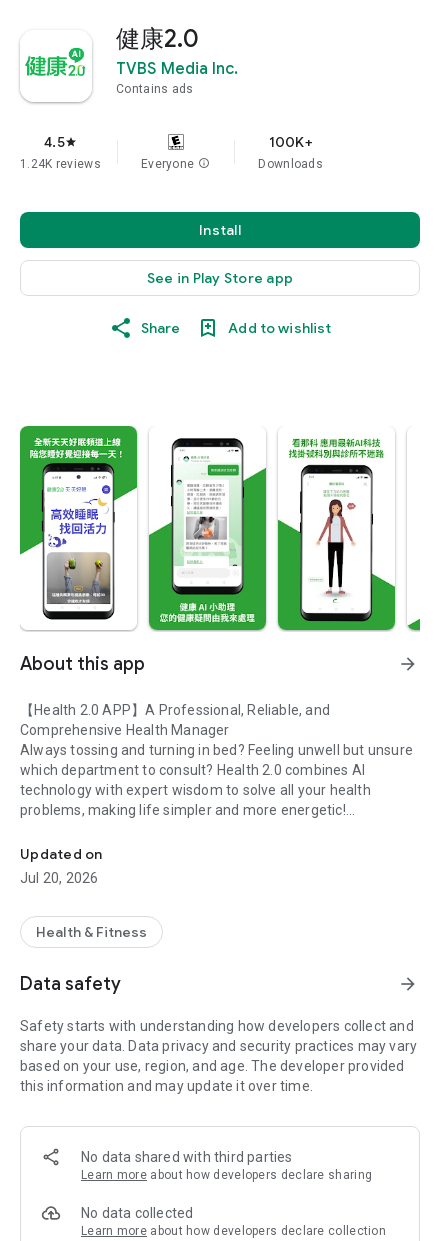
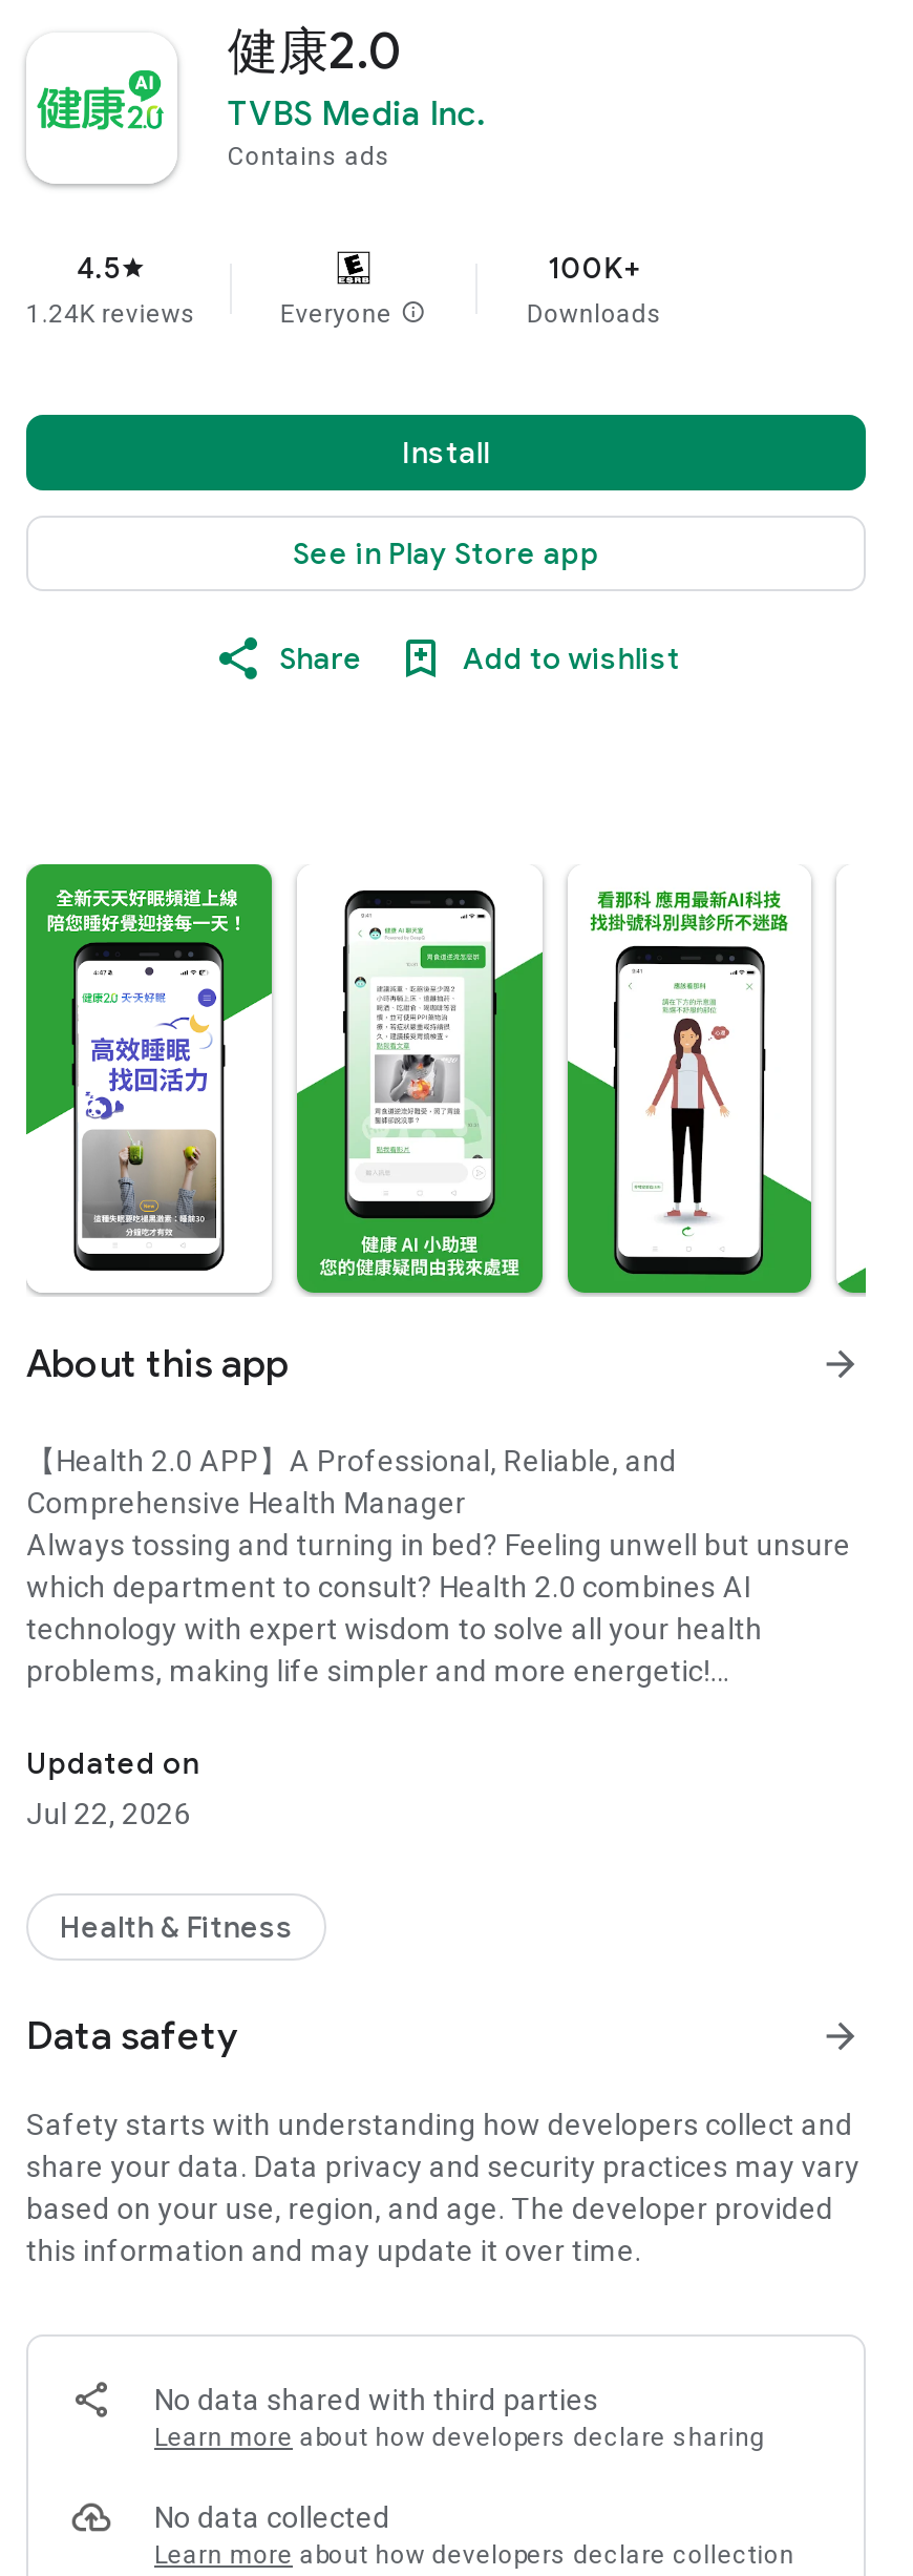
[20,870,98,886] Jul 20, 2026 -> [26,1797,191,1830] Jul 22, 2026

